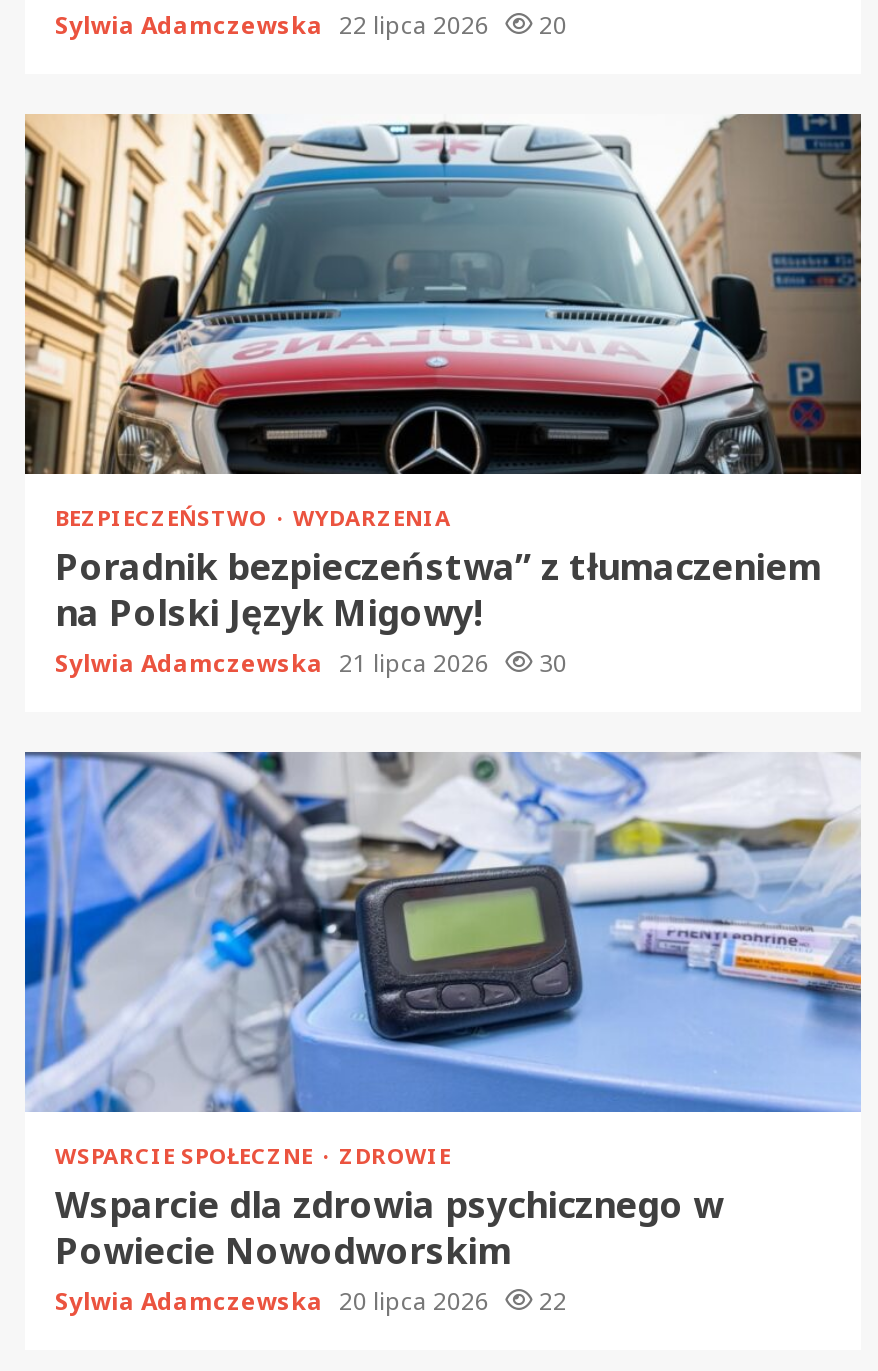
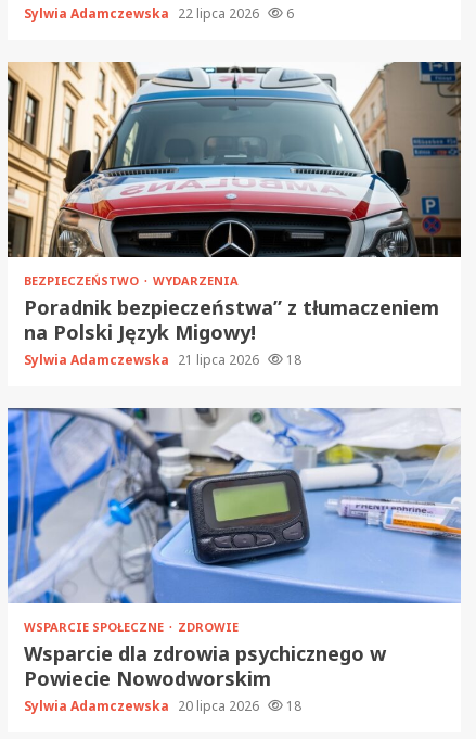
[55,8,567,42] Sylwia Adamczewska 22 lipca 2026 20 -> [24,4,294,23] Sylwia Adamczewska 22 lipca 2026 6
[55,646,567,680] Sylwia Adamczewska 21 lipca 2026 30 -> [24,351,301,369] Sylwia Adamczewska 21 lipca 2026 18
[55,1284,567,1318] Sylwia Adamczewska 20 lipca 2026 22 -> [24,697,301,715] Sylwia Adamczewska 20 lipca 2026 18

